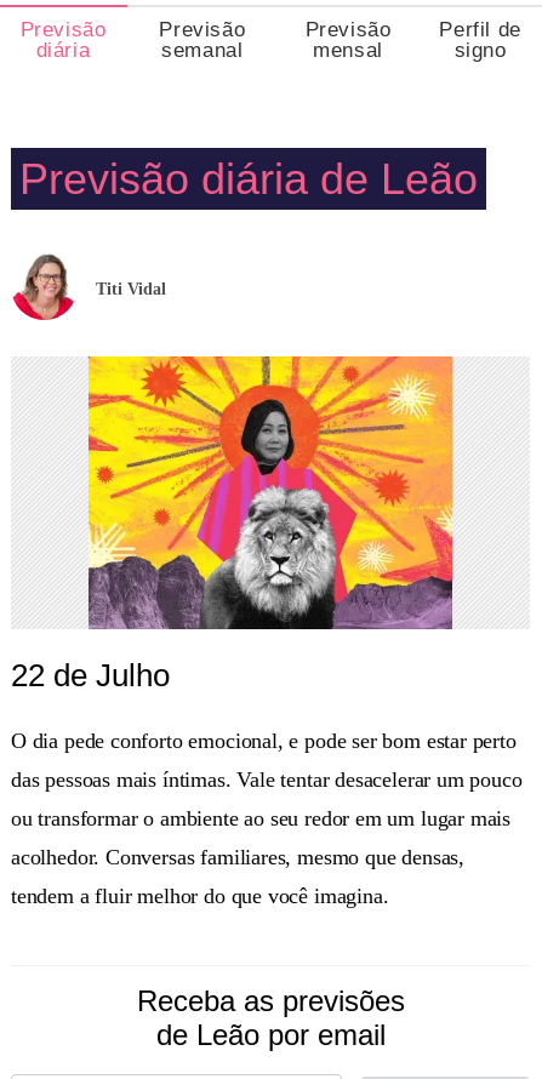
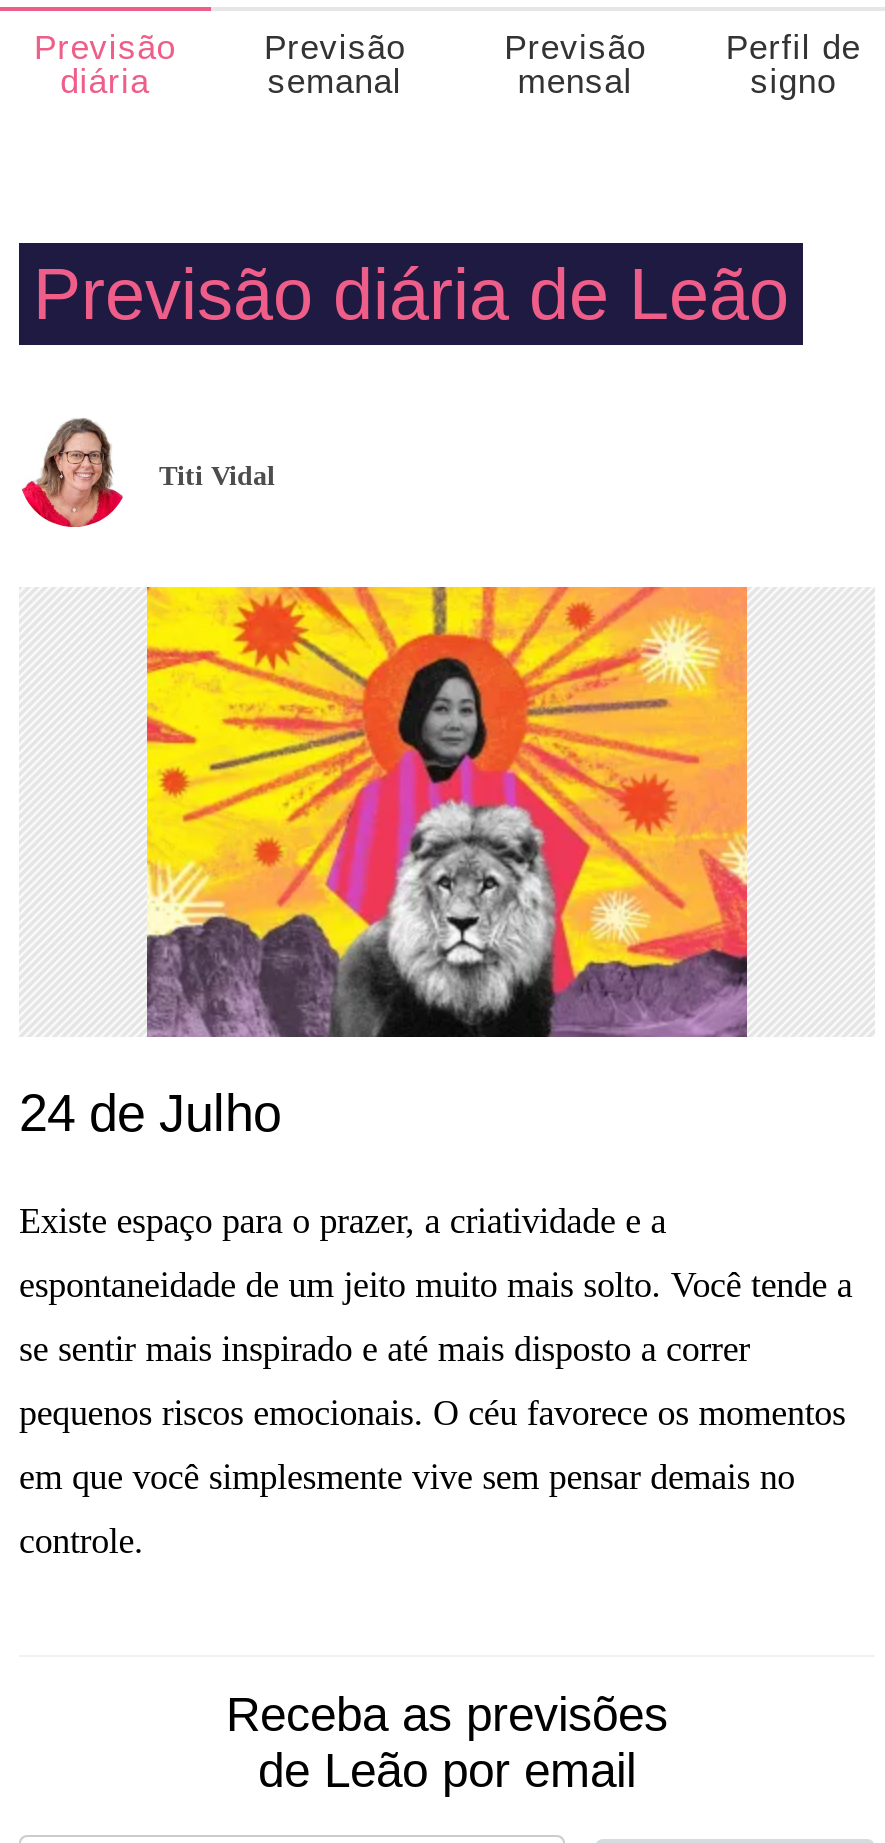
[11,657,522,908] 22 de Julho | O dia pede conforto emocional, e pode ser bom estar perto | das pessoas mais íntimas. Vale tentar desacelerar um pouco | ou transformar o ambiente ao seu redor em um lugar mais | acolhedor. Conversas familiares, mesmo que densas, | tendem a fluir melhor do que você imagina. -> [19,1083,853,1561] 24 de Julho | Existe espaço para o prazer, a criatividade e a | espontaneidade de um jeito muito mais solto. Você tende a | se sentir mais inspirado e até mais disposto a correr | pequenos riscos emocionais. O céu favorece os momentos | em que você simplesmente vive sem pensar demais no | controle.

